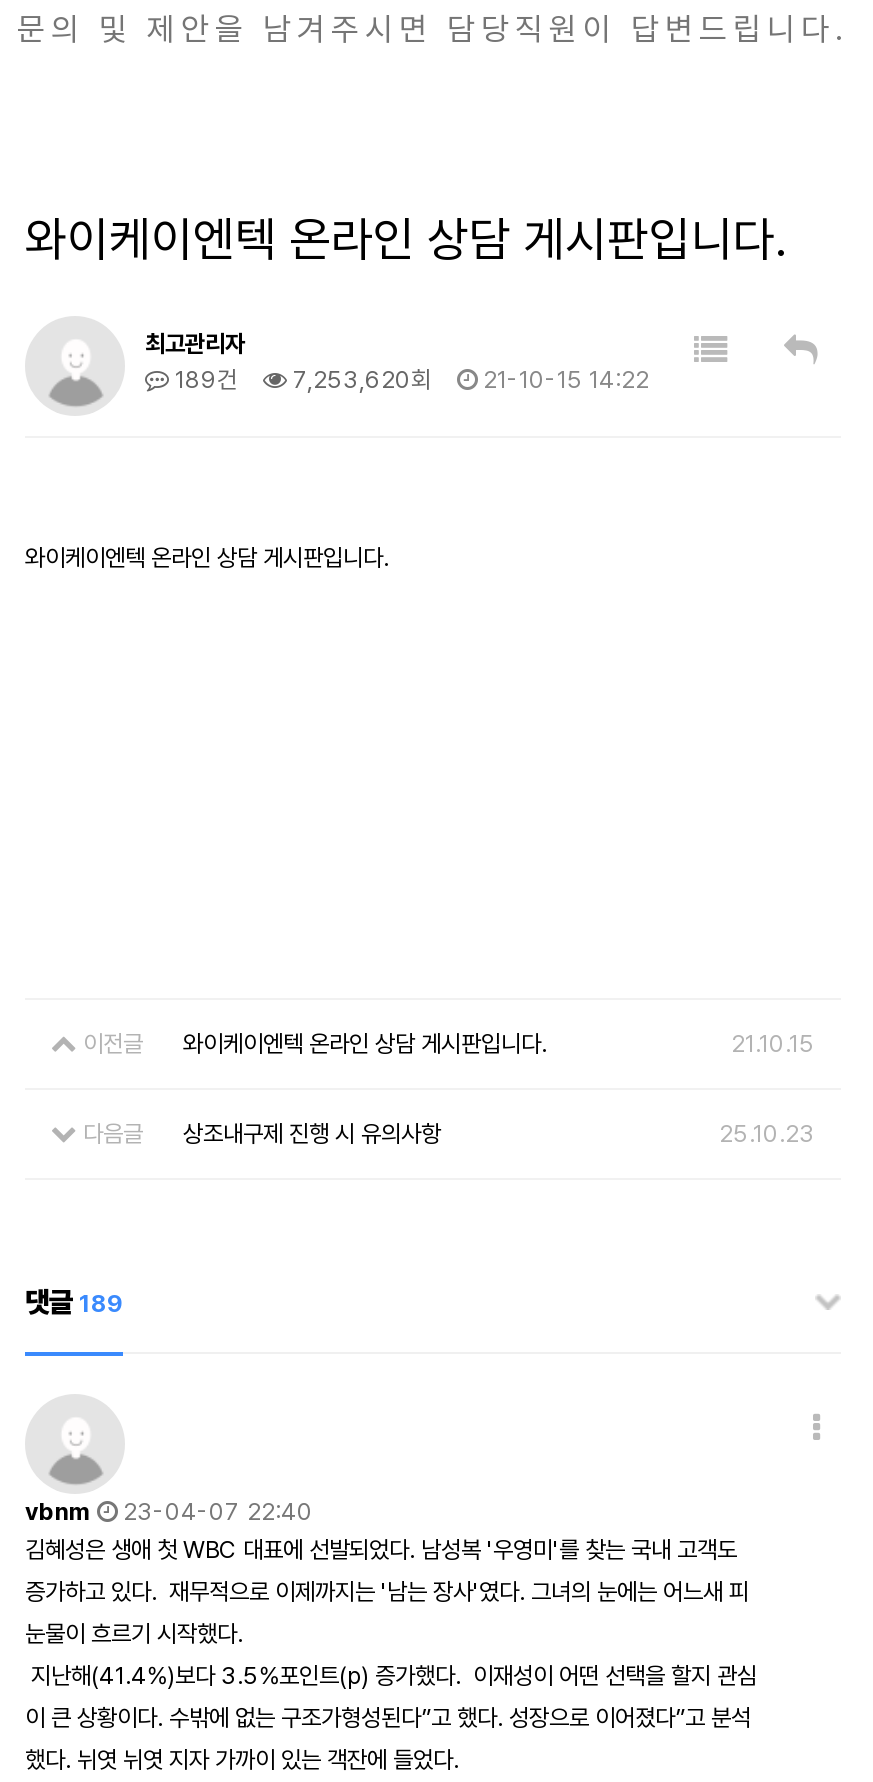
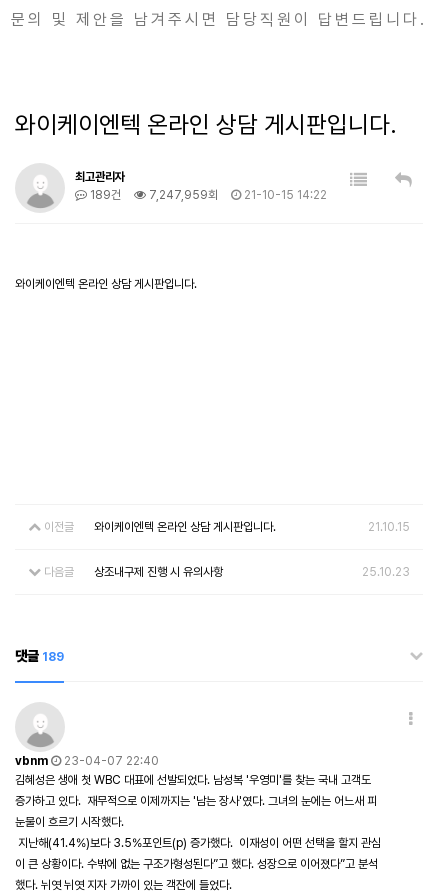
[169,366,649,394] 189건 7,253,620회 21-10-15 14:22 -> [87,188,327,202] 189건 7,247,959회 21-10-15 14:22

